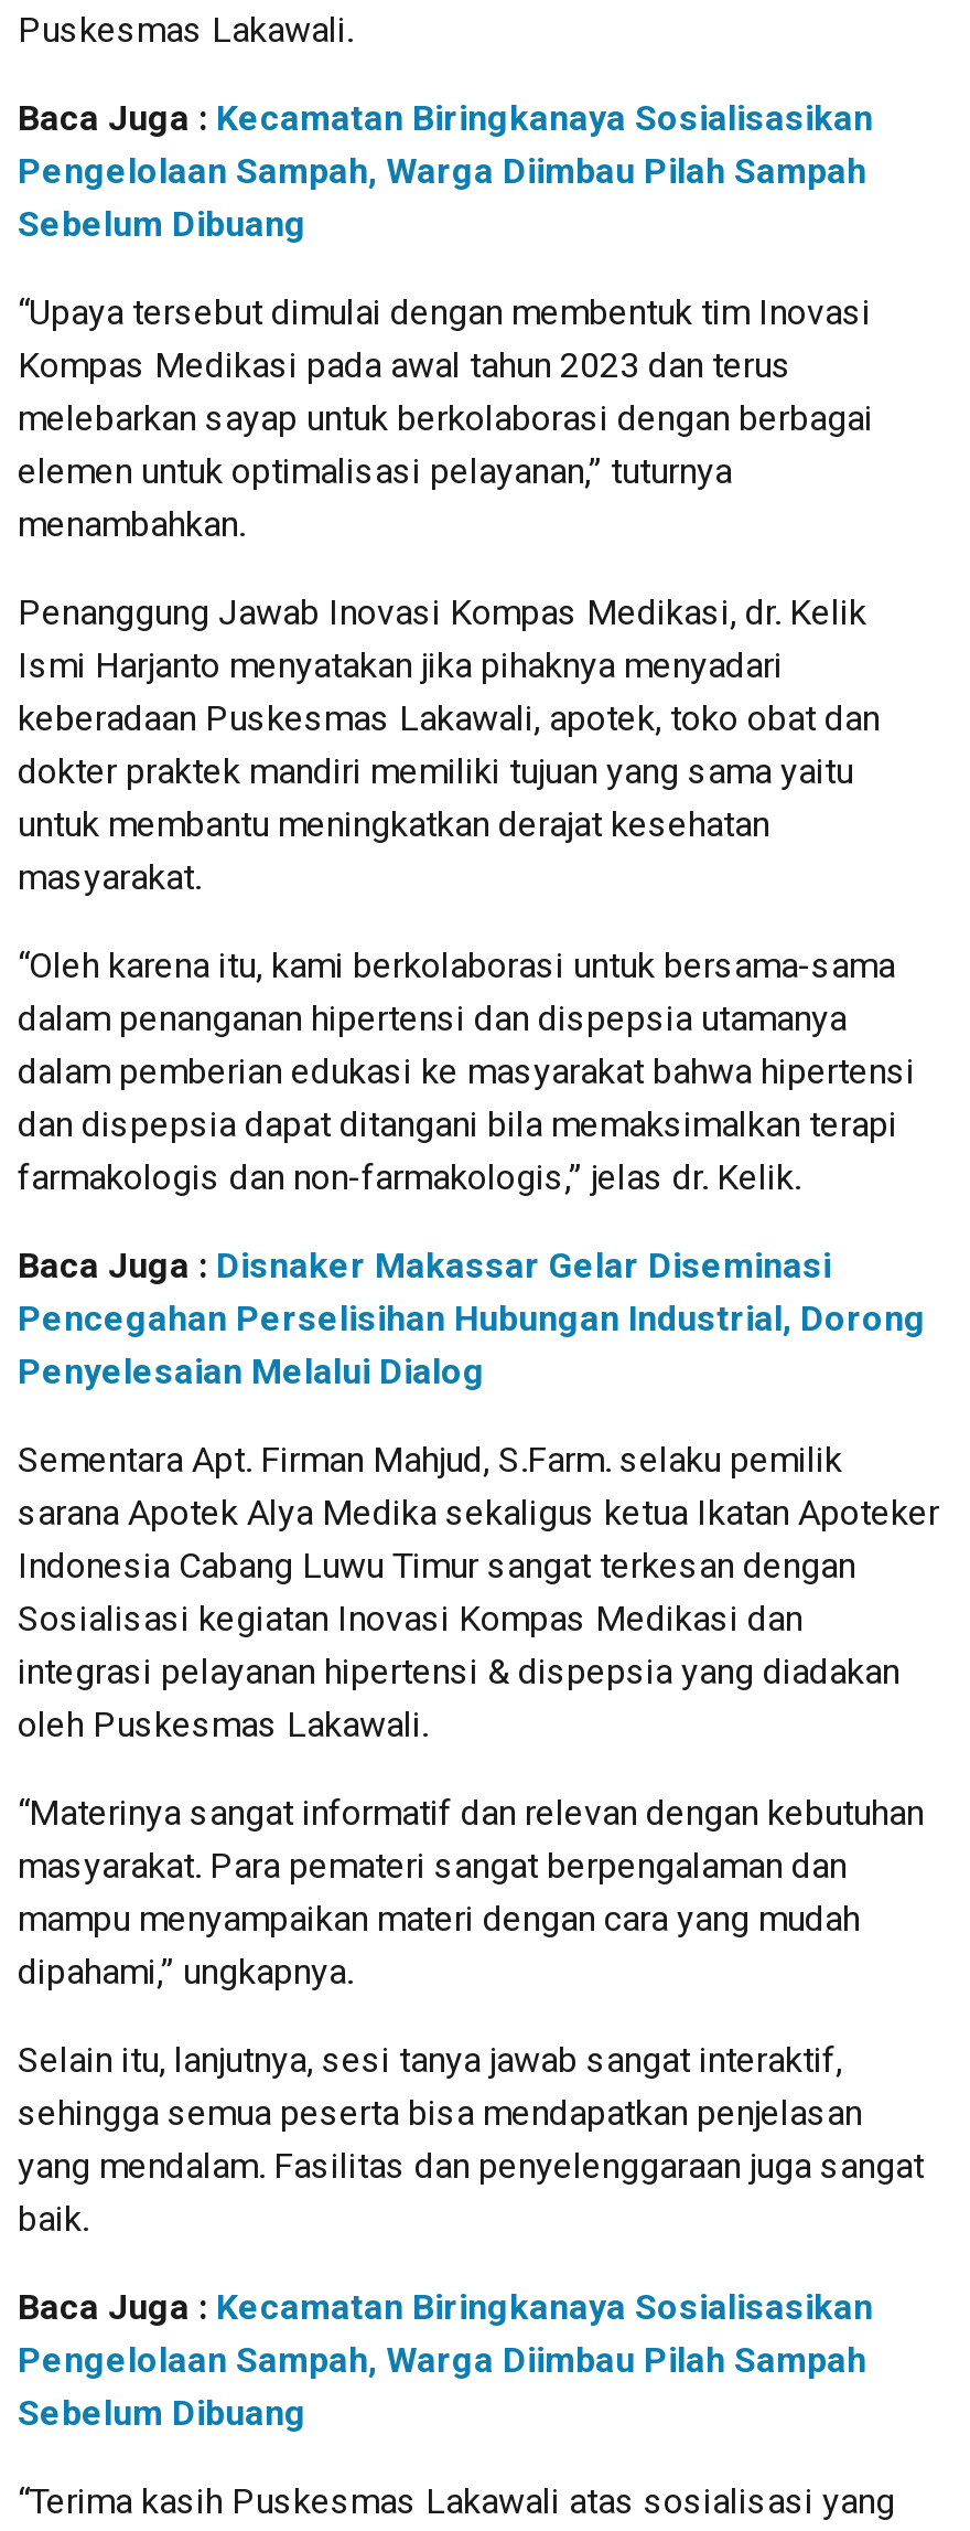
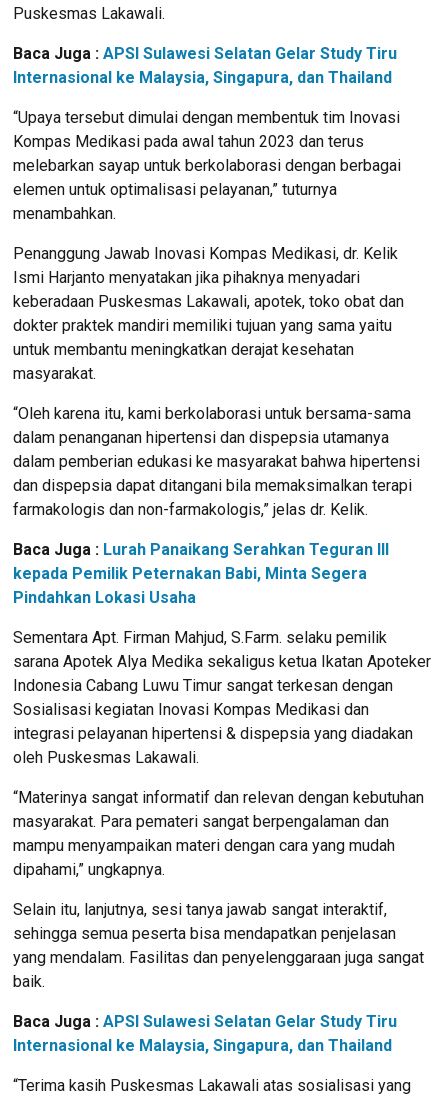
[18,97,873,245] Baca Juga : Kecamatan Biringkanaya Sosialisasikan | Pengelolaan Sampah, Warga Diimbau Pilah Sampah | Sebelum Dibuang -> [13,44,397,87] Baca Juga : APSI Sulawesi Selatan Gelar Study Tiru | Internasional ke Malaysia, Singapura, dan Thailand
[18,1245,926,1392] Baca Juga : Disnaker Makassar Gelar Diseminasi | Pencegahan Perselisihan Hubungan Industrial, Dorong | Penyelesaian Melalui Dialog -> [13,540,389,607] Baca Juga : Lurah Panaikang Serahkan Teguran III | kepada Pemilik Peternakan Babi, Minta Segera | Pindahkan Lokasi Usaha
[18,2286,873,2434] Baca Juga : Kecamatan Biringkanaya Sosialisasikan | Pengelolaan Sampah, Warga Diimbau Pilah Sampah | Sebelum Dibuang -> [13,1012,397,1055] Baca Juga : APSI Sulawesi Selatan Gelar Study Tiru | Internasional ke Malaysia, Singapura, dan Thailand

